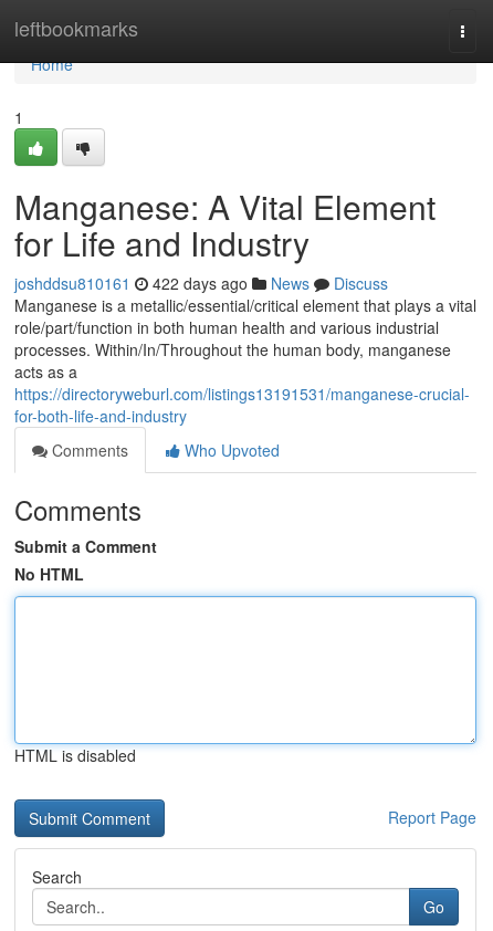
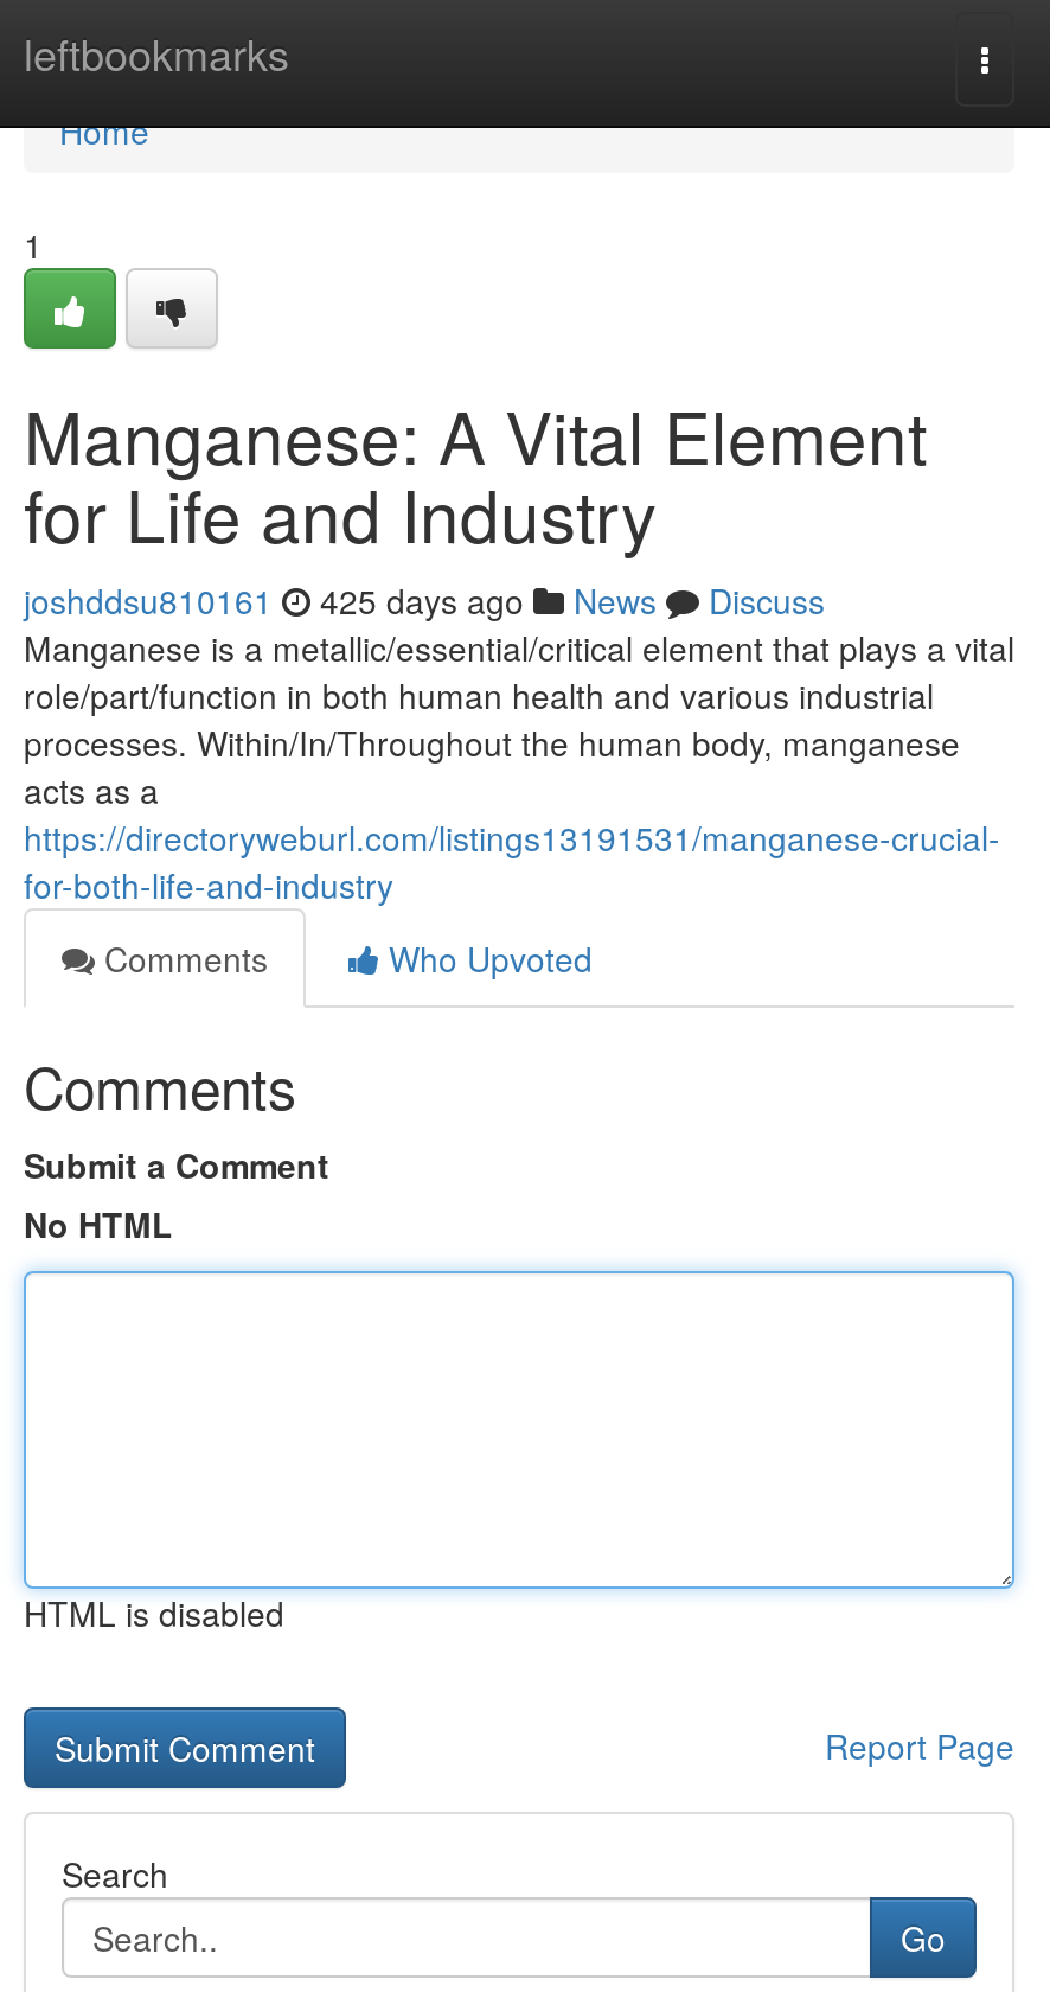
[14,272,388,294] joshddsu810161 422 days ago News Discuss -> [24,576,825,624] joshddsu810161 425 days ago News Discuss

